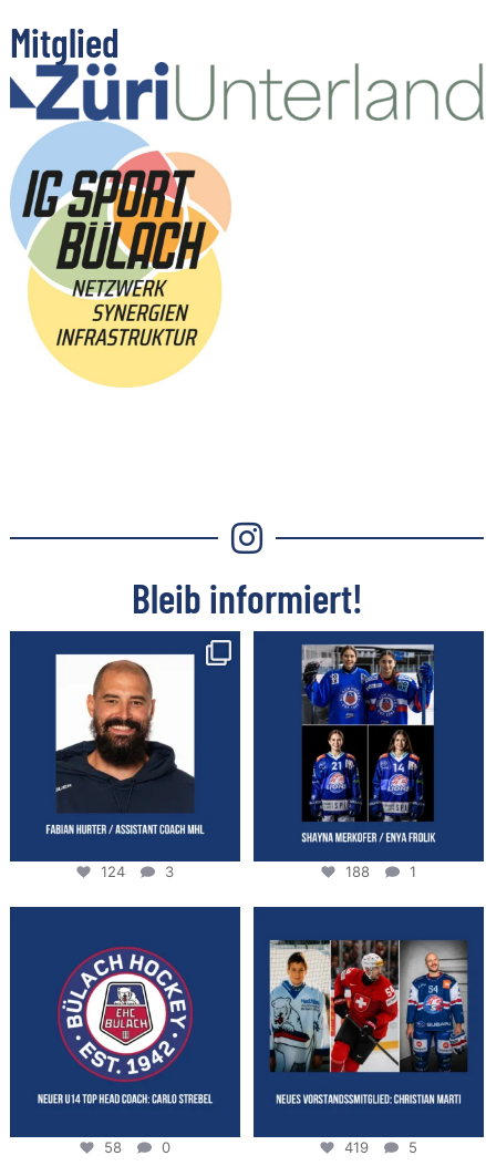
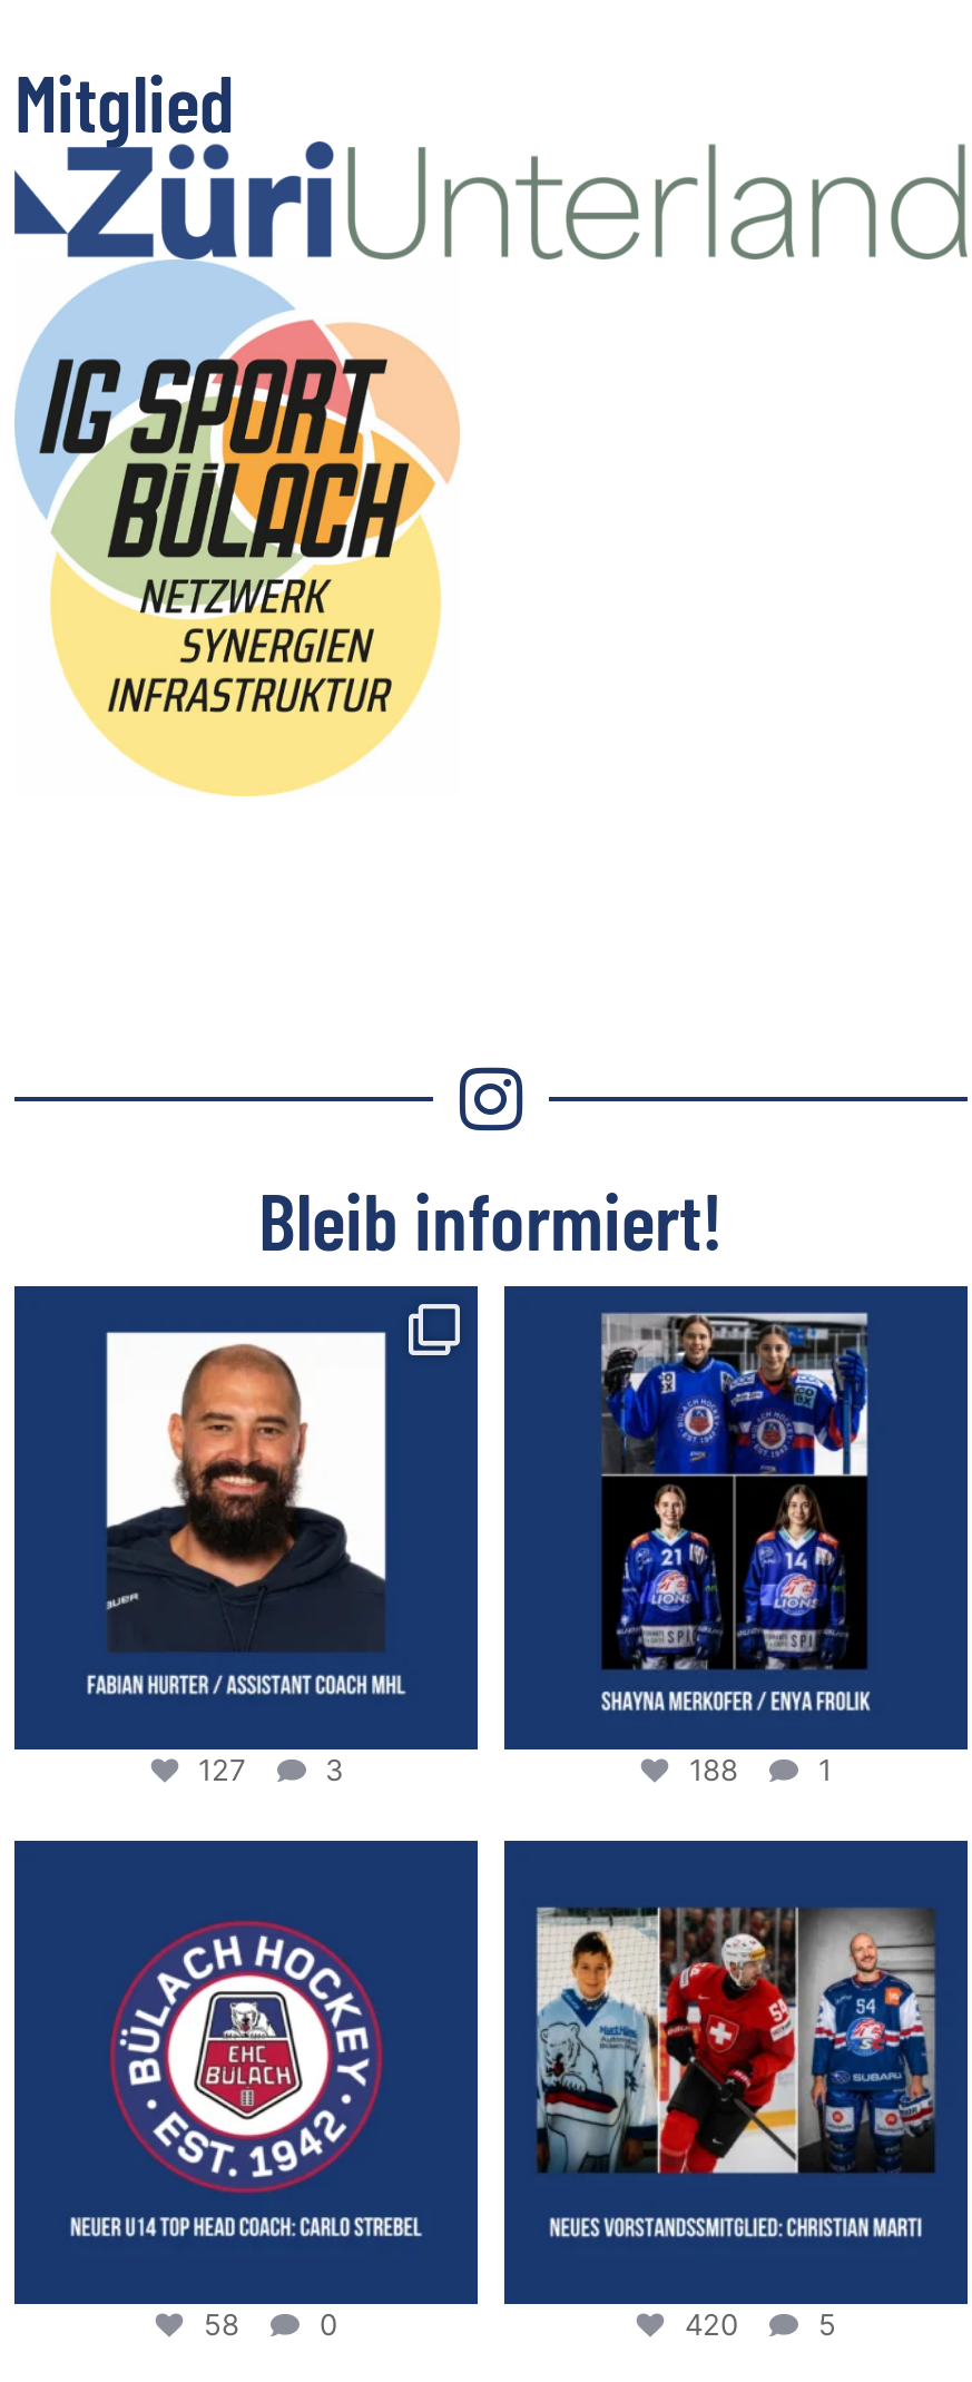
[101,863,174,881] 124 3 -> [198,1752,343,1787] 127 3
[344,1139,417,1156] 419 5 -> [685,2306,836,2342] 420 5

